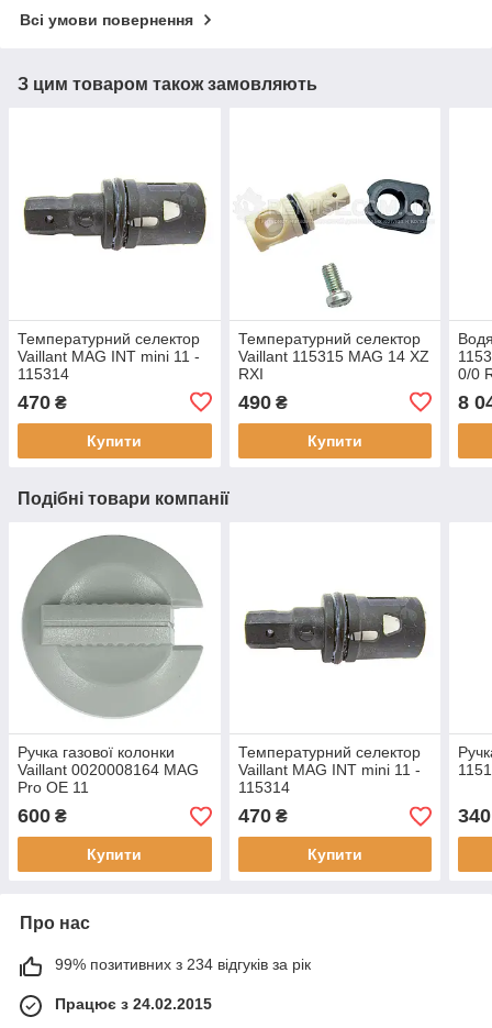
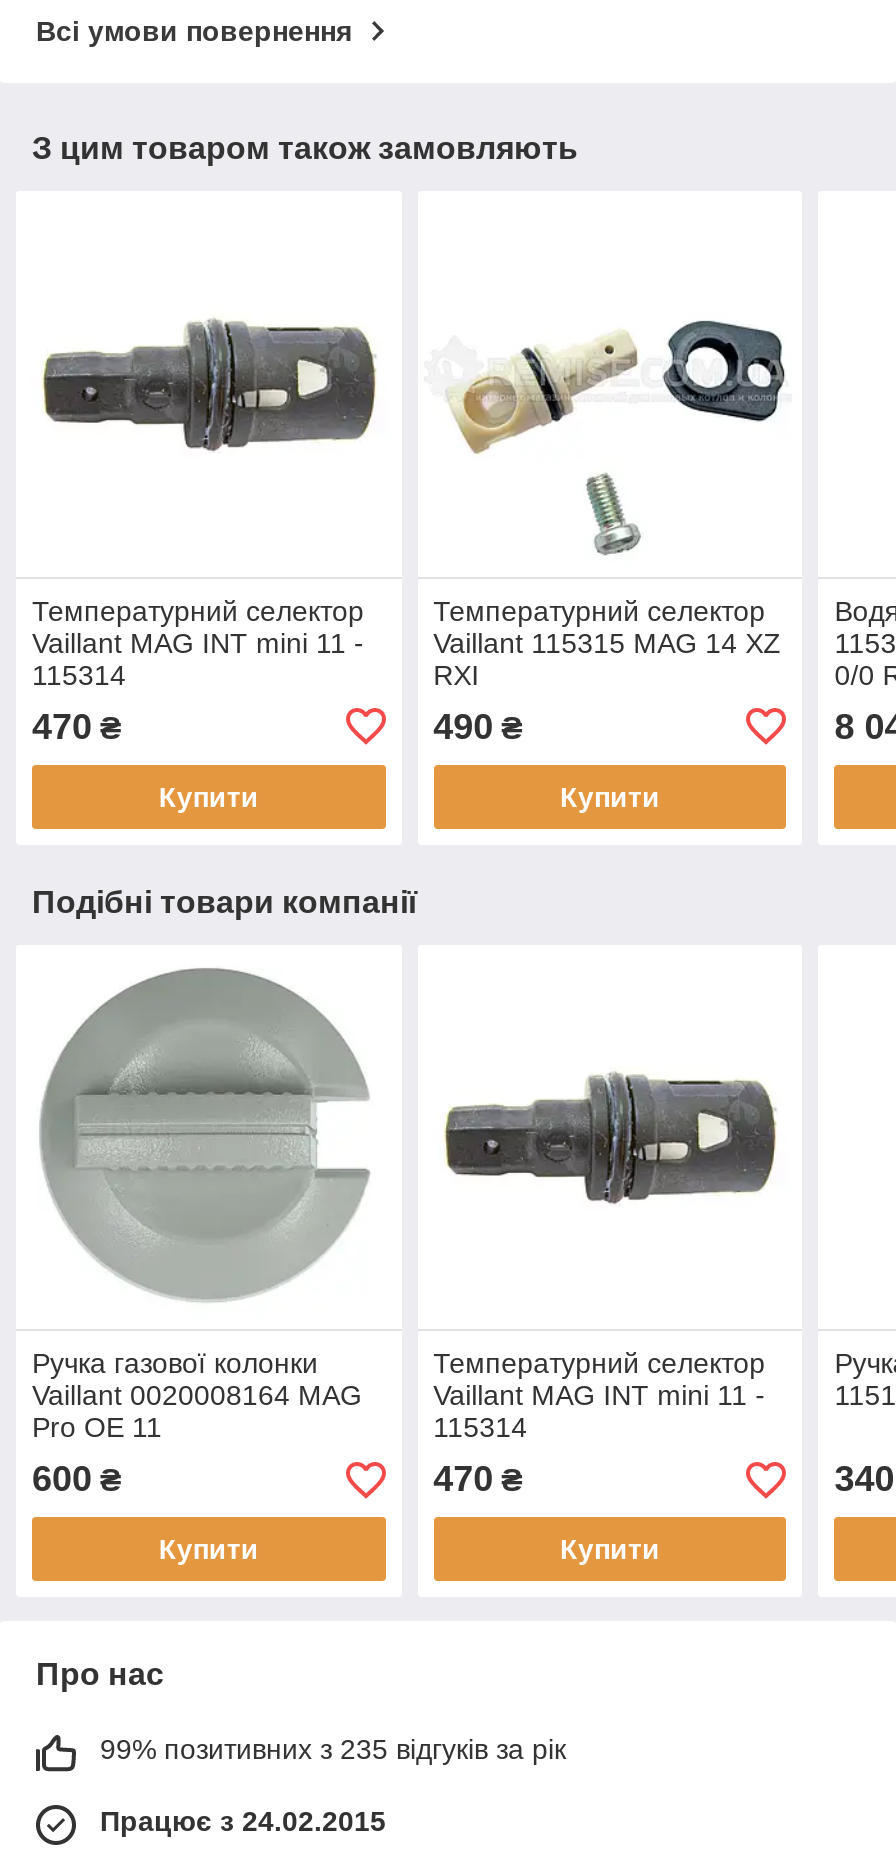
[55,956,311,974] 99% позитивних з 234 відгуків за рік -> [100,1734,566,1766] 99% позитивних з 235 відгуків за рік

